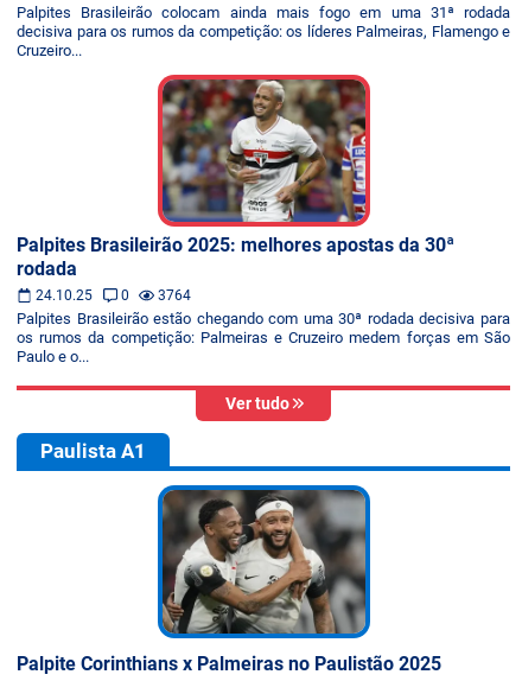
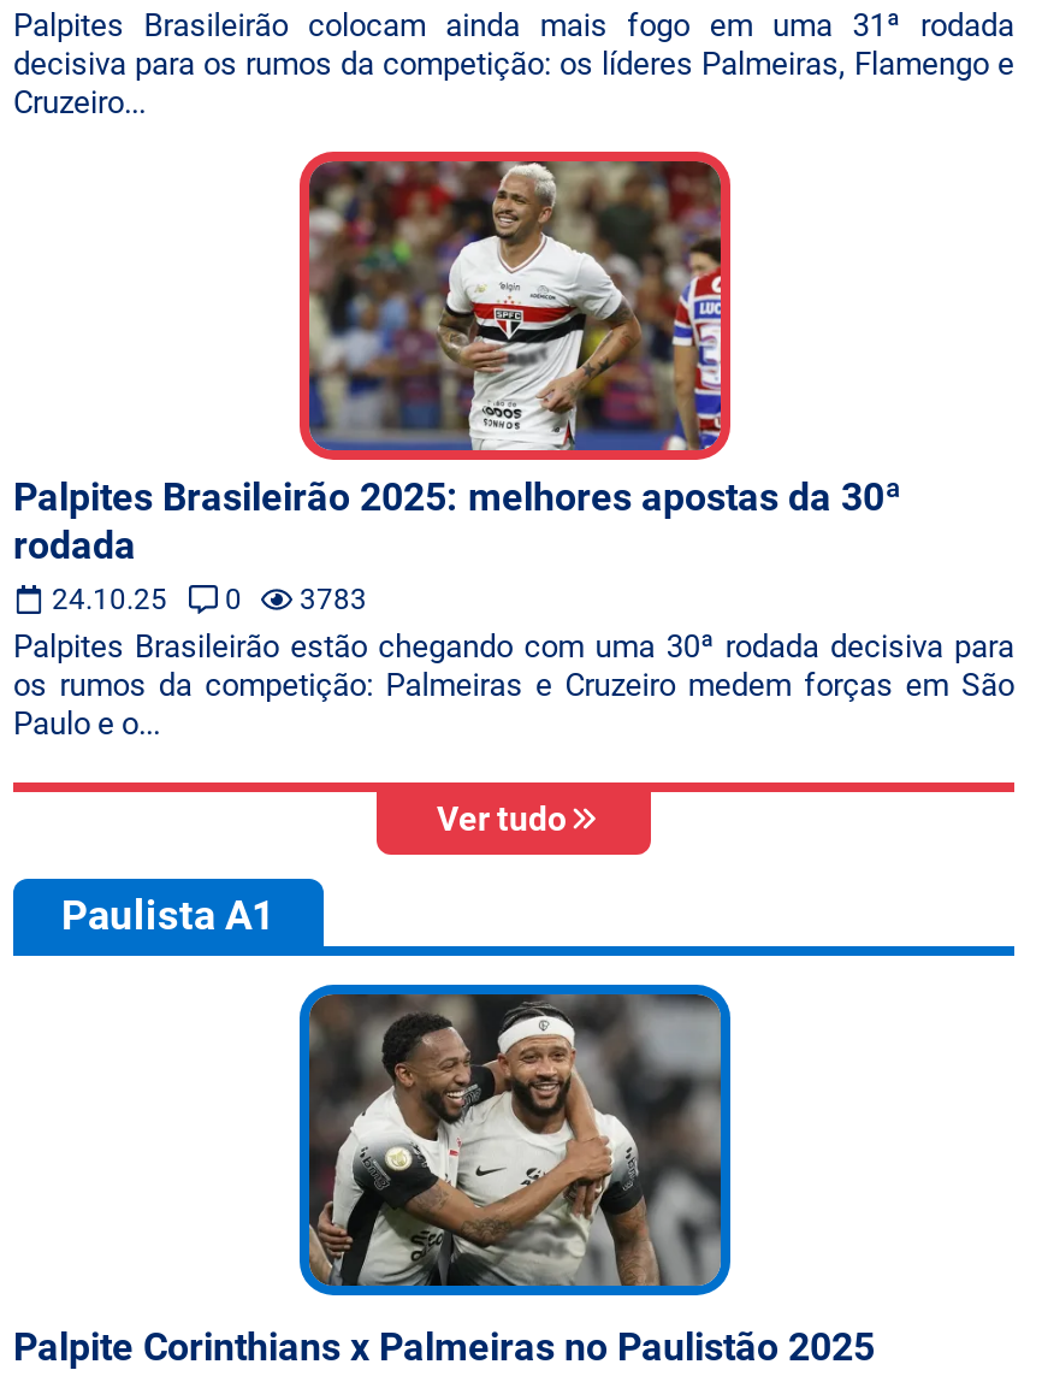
[36,288,191,304] 24.10.25 0 3764 -> [52,584,367,618] 24.10.25 0 3783

